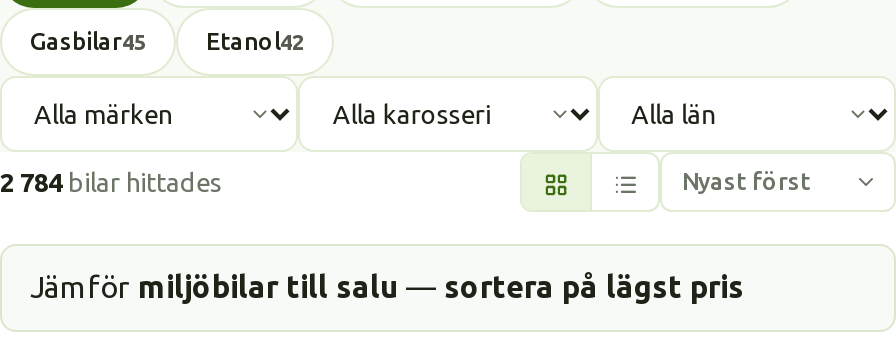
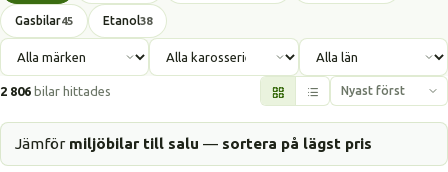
[206,28,304,54] Etanol 42 -> [103,14,152,27] Etanol 38
[0,167,222,195] 2 784 bilar hittades -> [0,83,111,97] 2 806 bilar hittades

